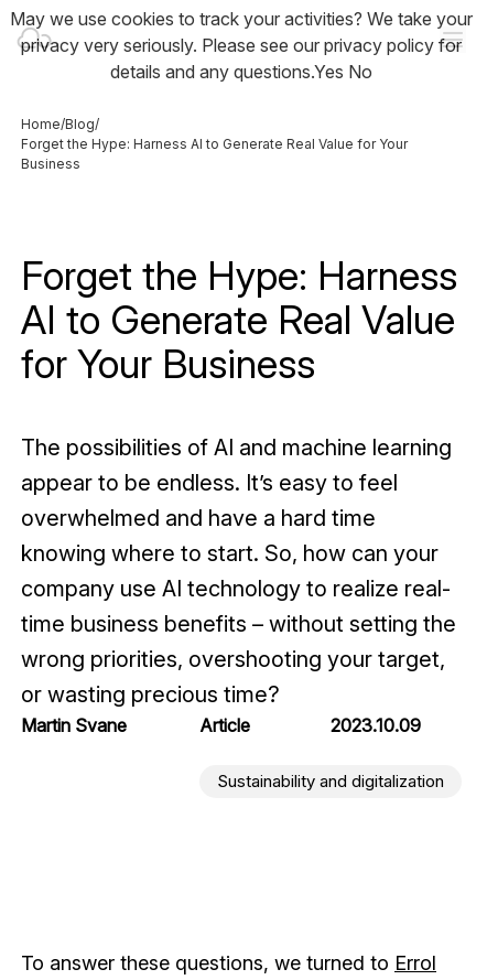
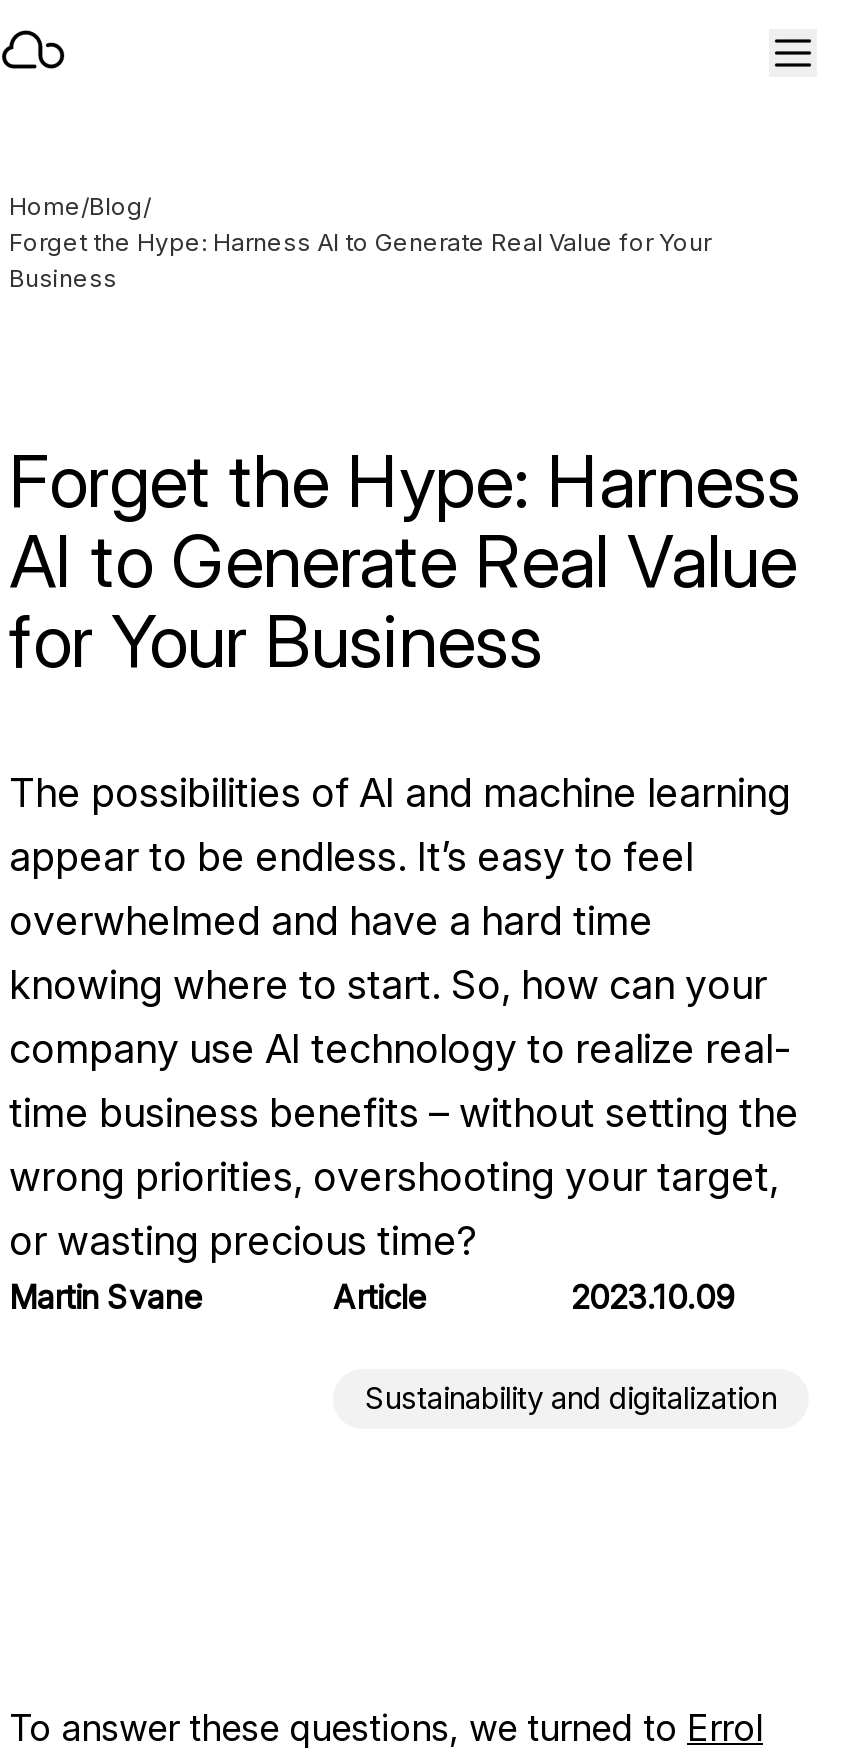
[10,8,473,83] May we use cookies to track your activities? We take your | privacy very seriously. Please see our privacy policy for | details and any questions.Yes No -> none

